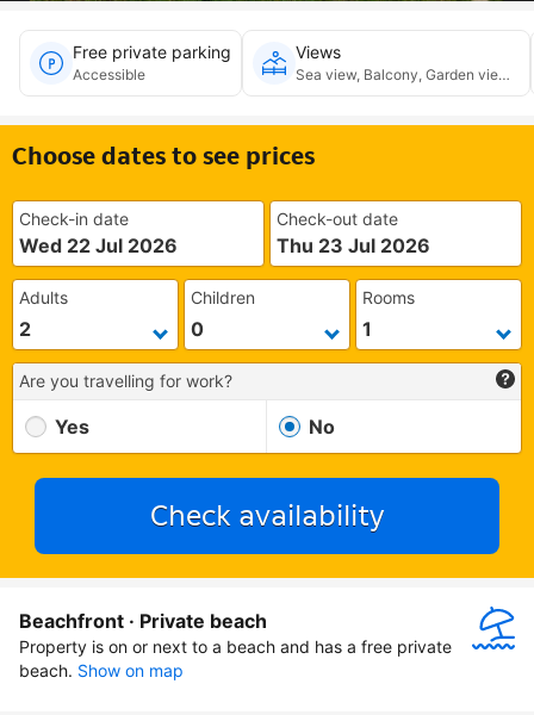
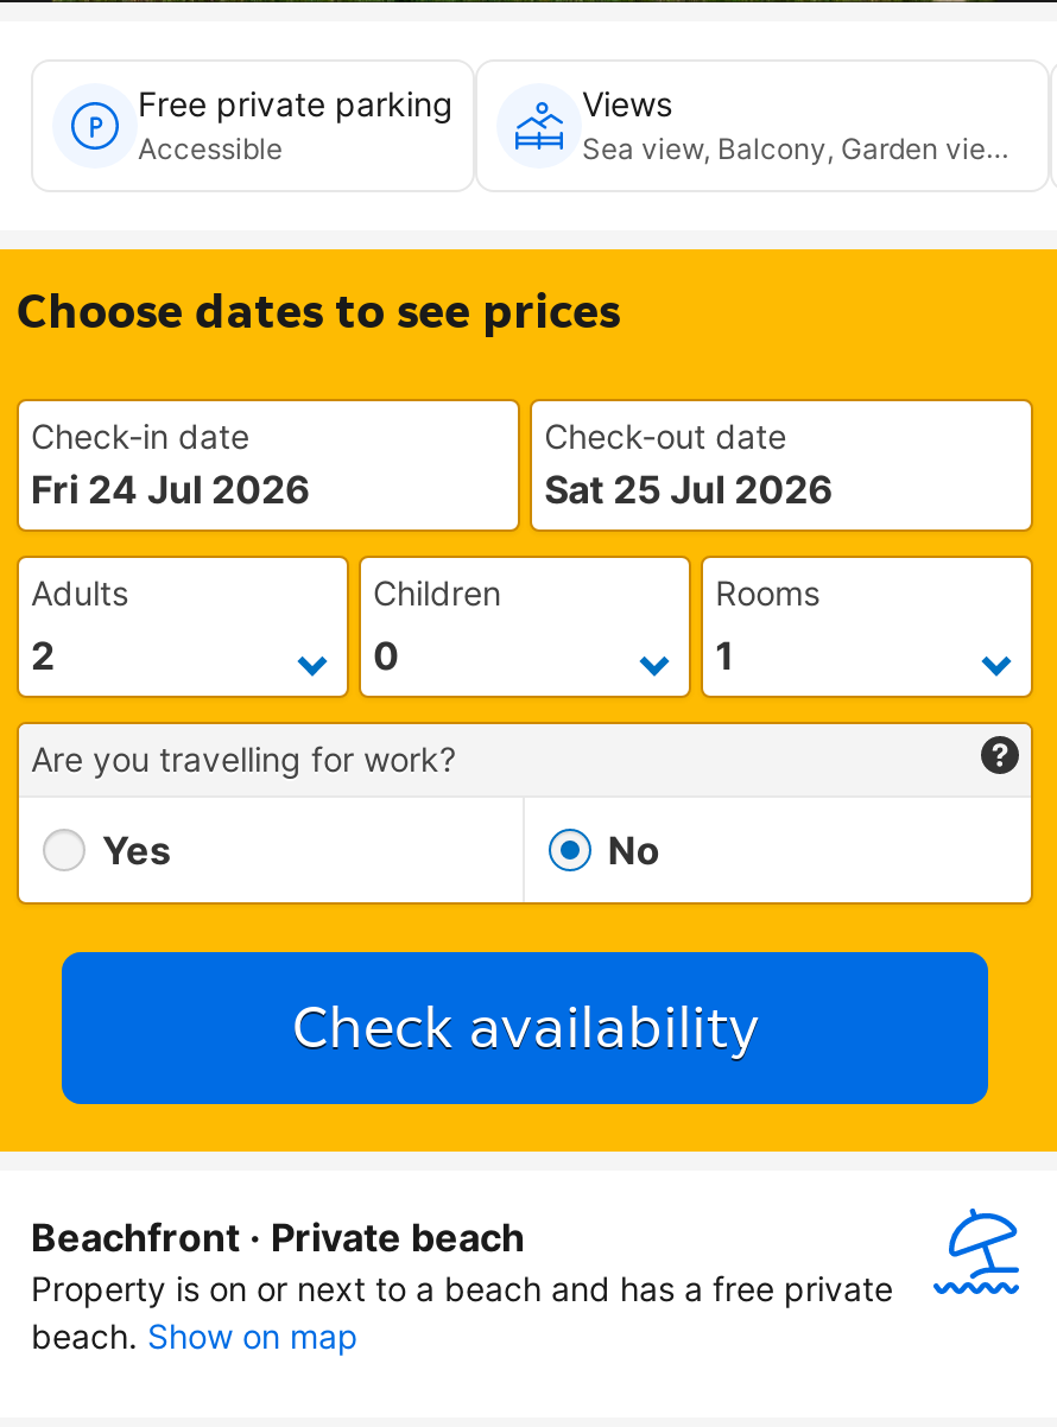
[19,234,178,257] Wed 22 Jul 2026 -> [31,465,311,513] Fri 24 Jul 2026
[277,234,430,257] Thu 23 Jul 2026 -> [544,465,834,513] Sat 25 Jul 2026

